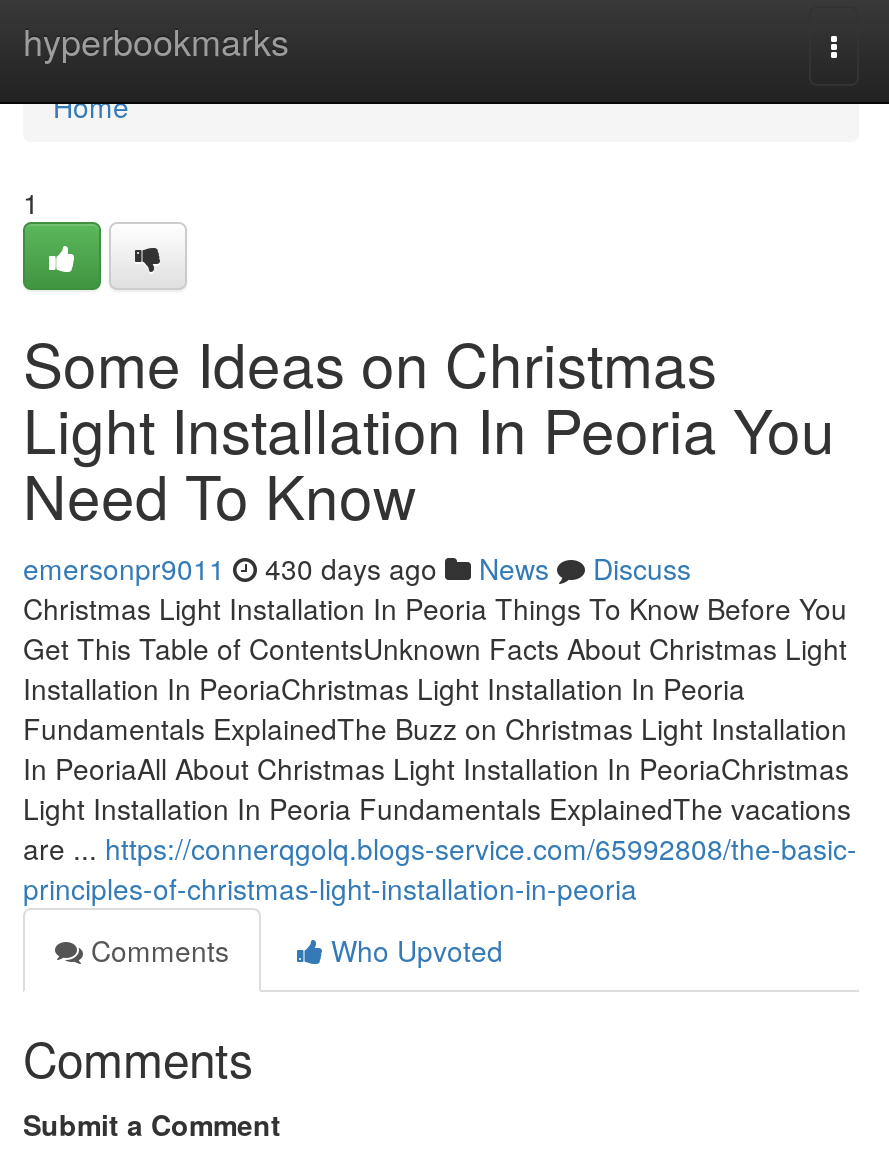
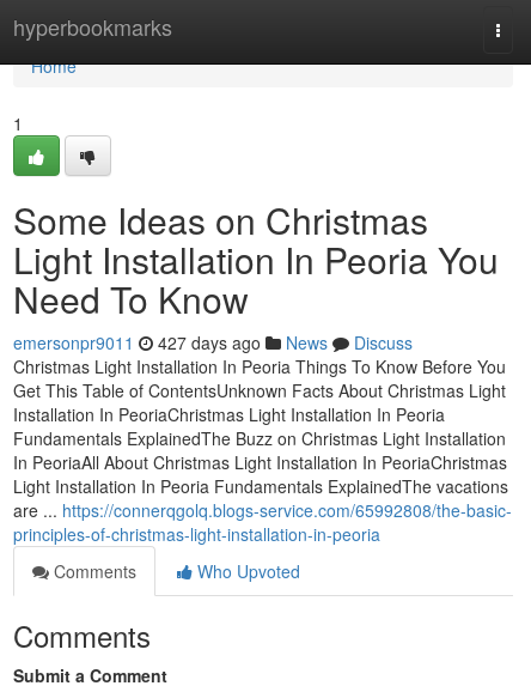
[23,548,691,588] emersonpr9011 430 days ago News Discuss -> [13,330,413,354] emersonpr9011 427 days ago News Discuss

